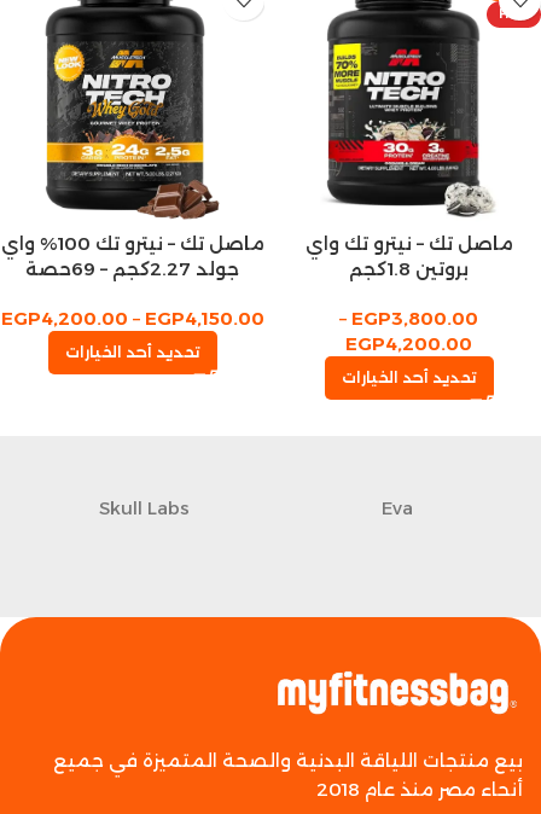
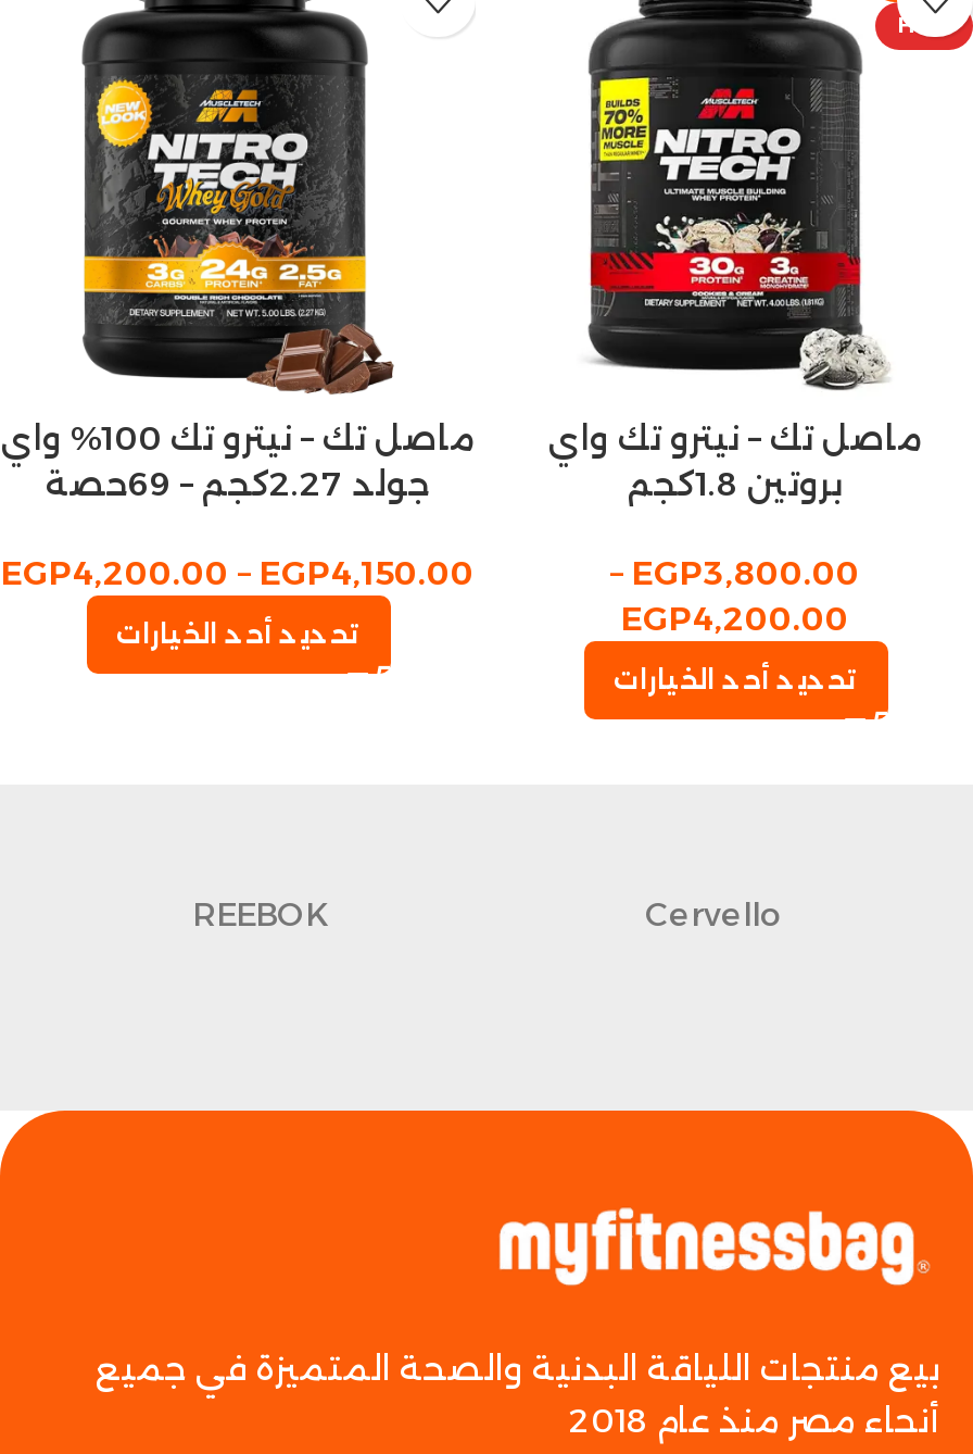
[99,496,412,519] Eva | Skull Labs -> [192,893,782,935] Cervello | REEBOK

